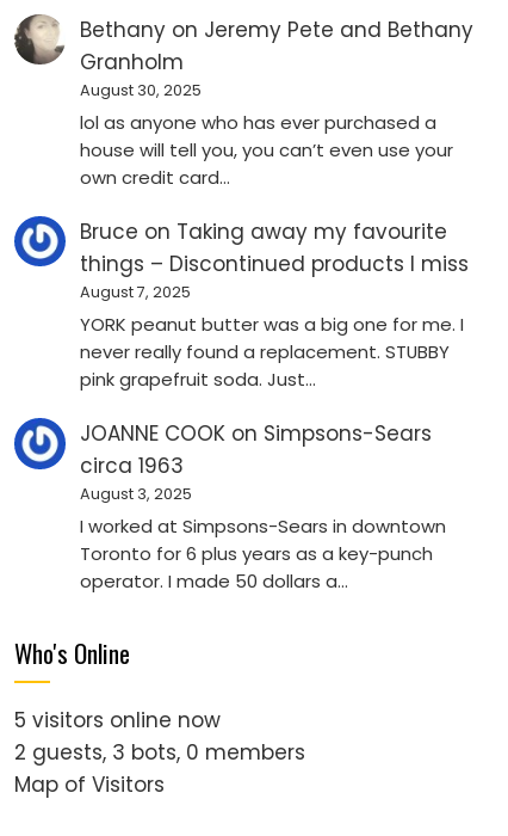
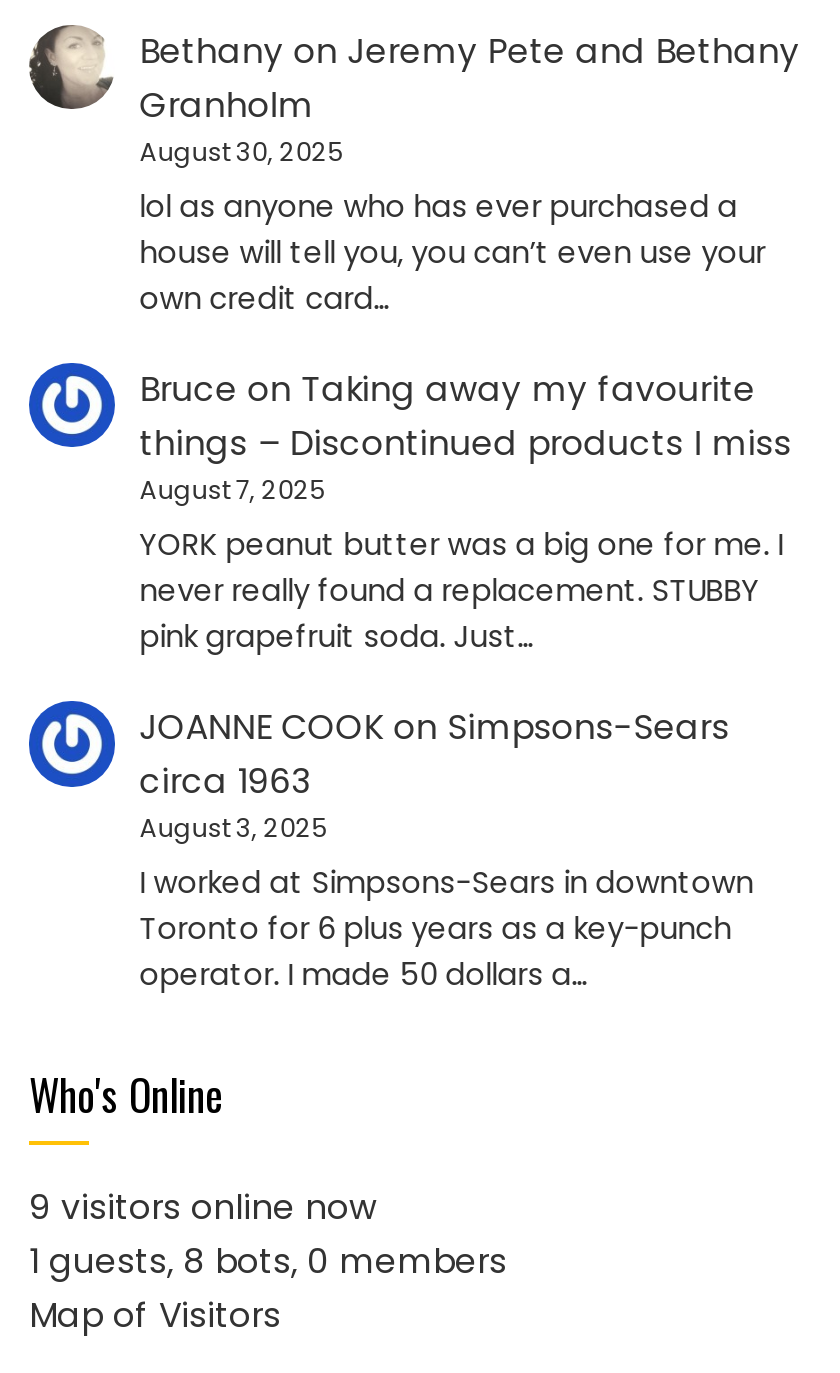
[14,706,221,735] 5 visitors online now -> [29,1184,377,1232] 9 visitors online now
[14,739,305,767] 2 guests, 3 bots, 0 members -> [29,1238,507,1286] 1 guests, 8 bots, 0 members

